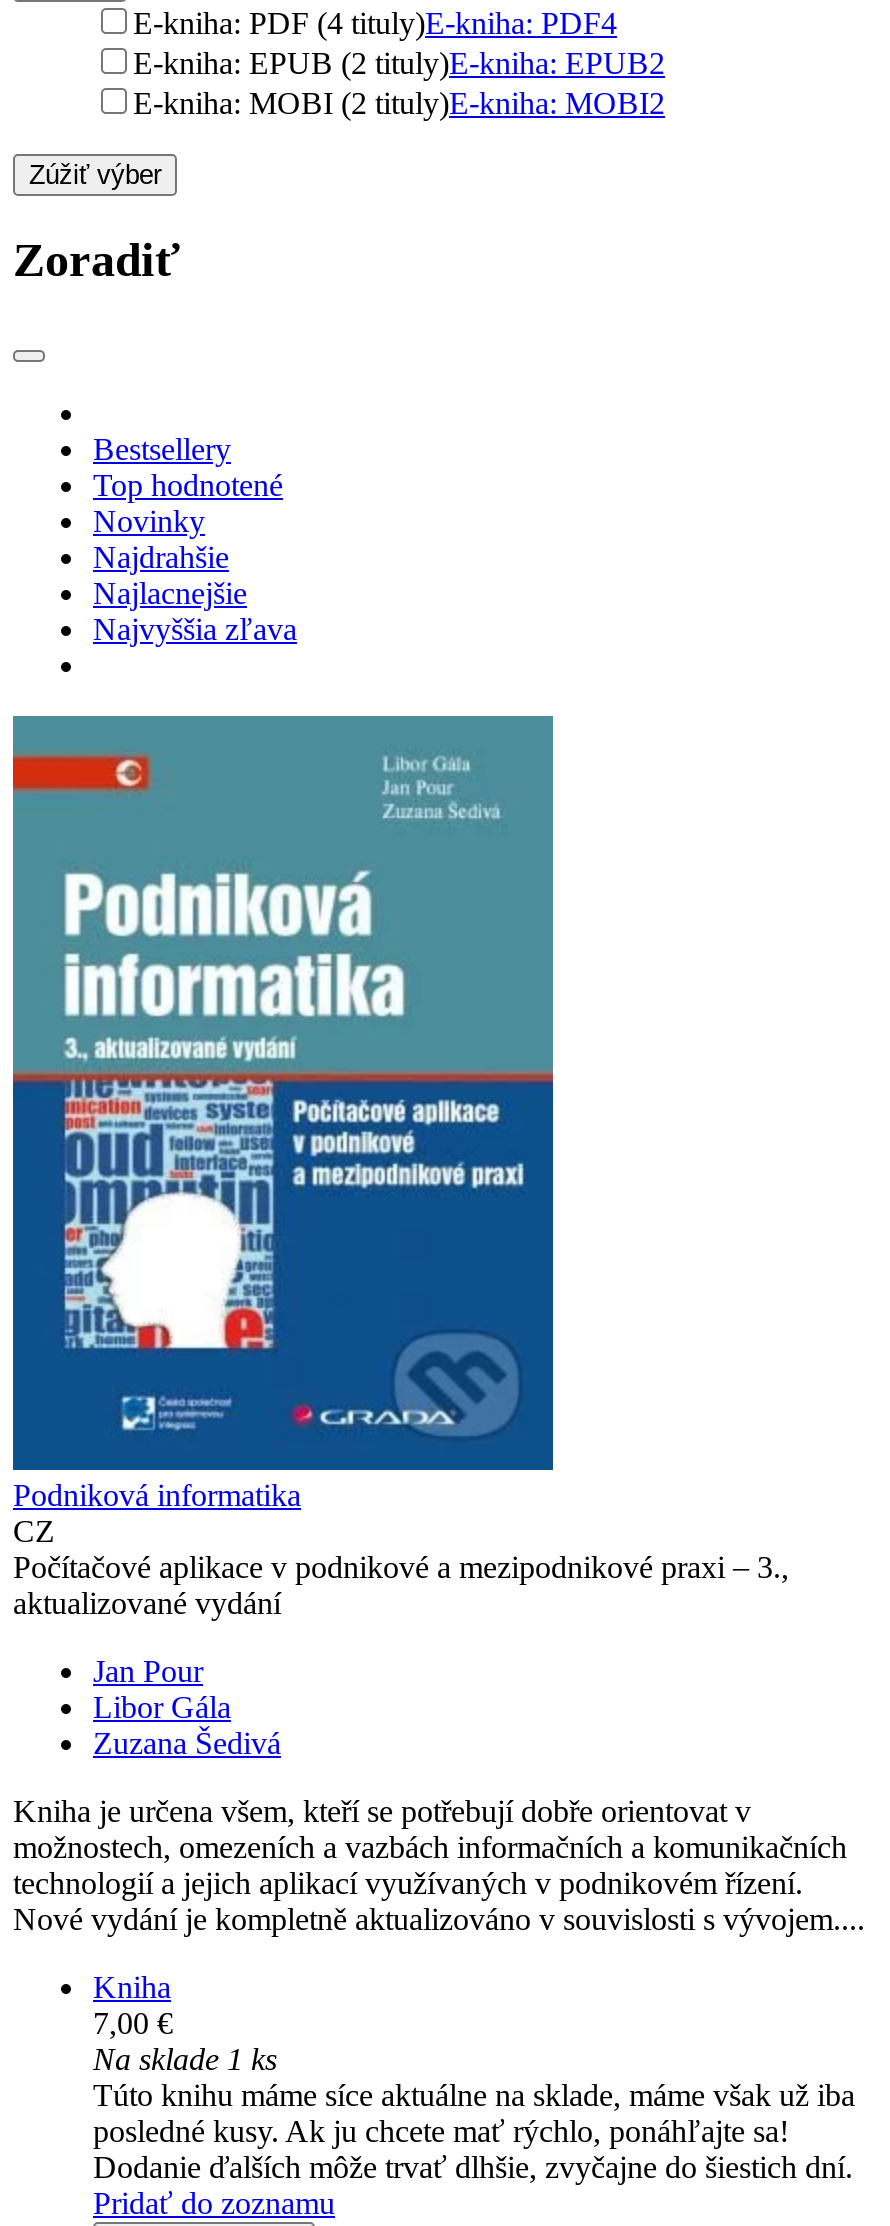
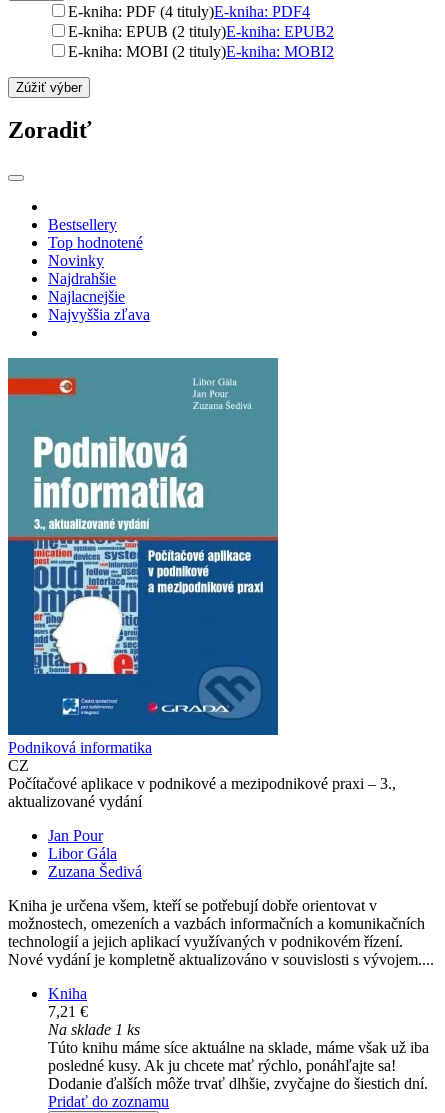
[93,2007,173,2041] 7,00 € -> [48,1003,88,1020] 7,21 €

